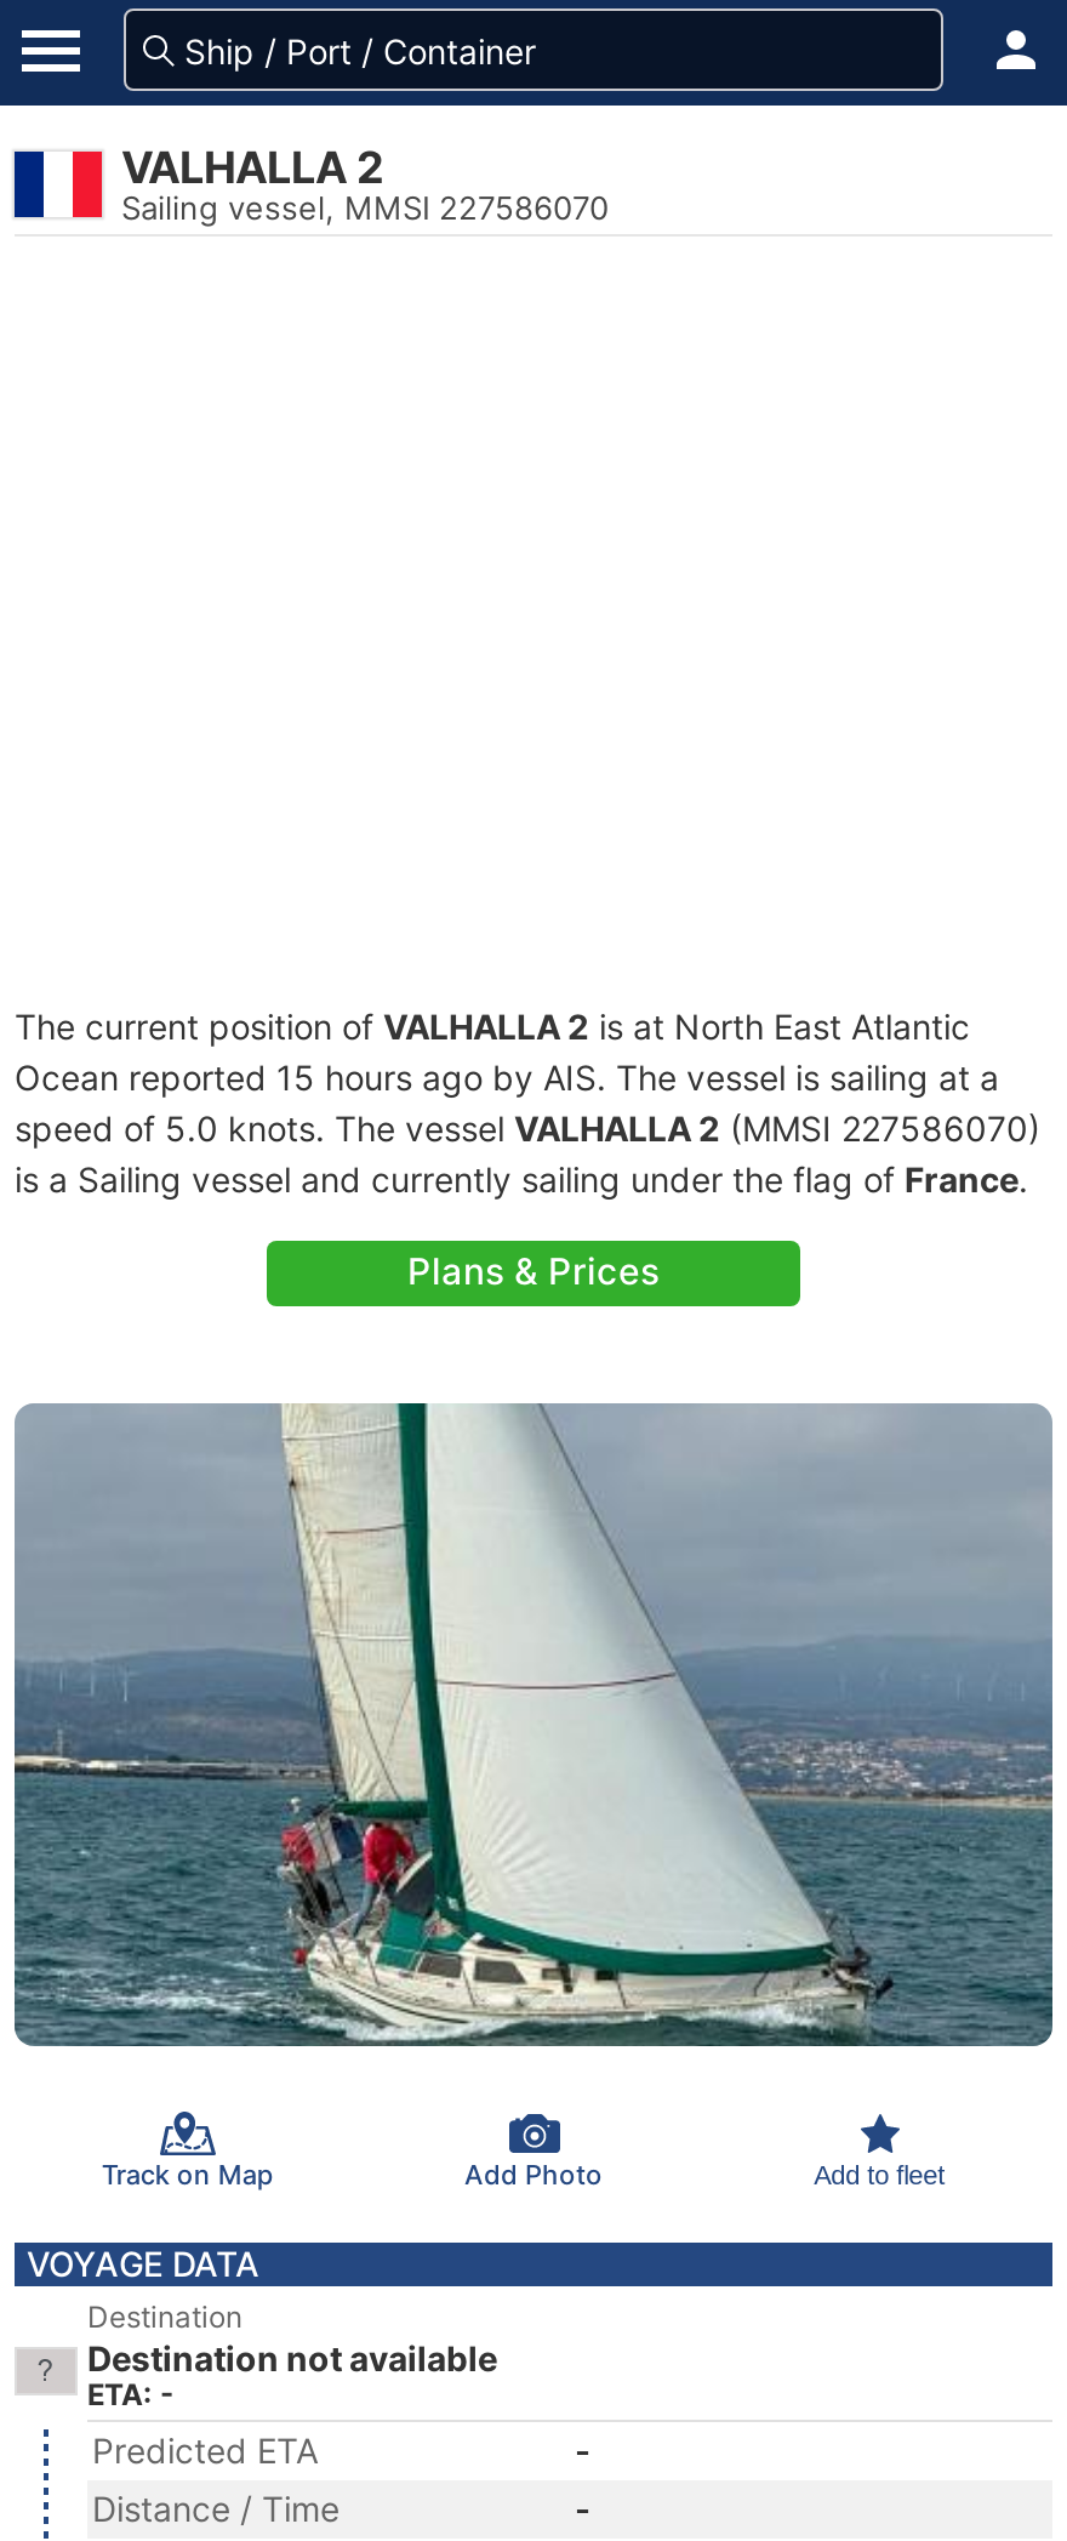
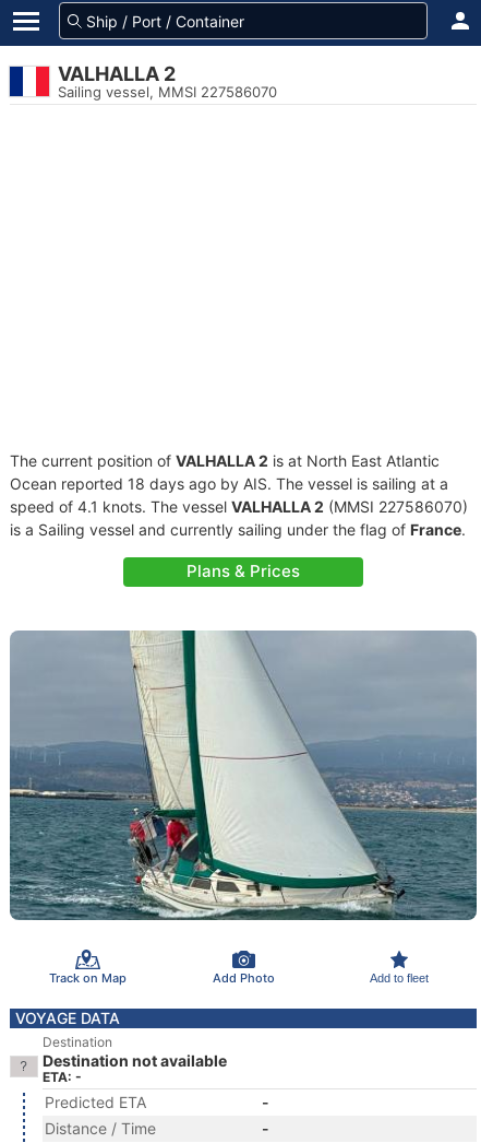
[15,1056,999,1098] Ocean reported 15 hours ago by AIS. The vessel is sailing at a -> [10,474,448,493] Ocean reported 18 days ago by AIS. The vessel is sailing at a
[15,1107,1040,1149] speed of 5.0 knots. The vessel VALHALLA 2 (MMSI 227586070) -> [10,497,468,516] speed of 4.1 knots. The vessel VALHALLA 2 (MMSI 227586070)

